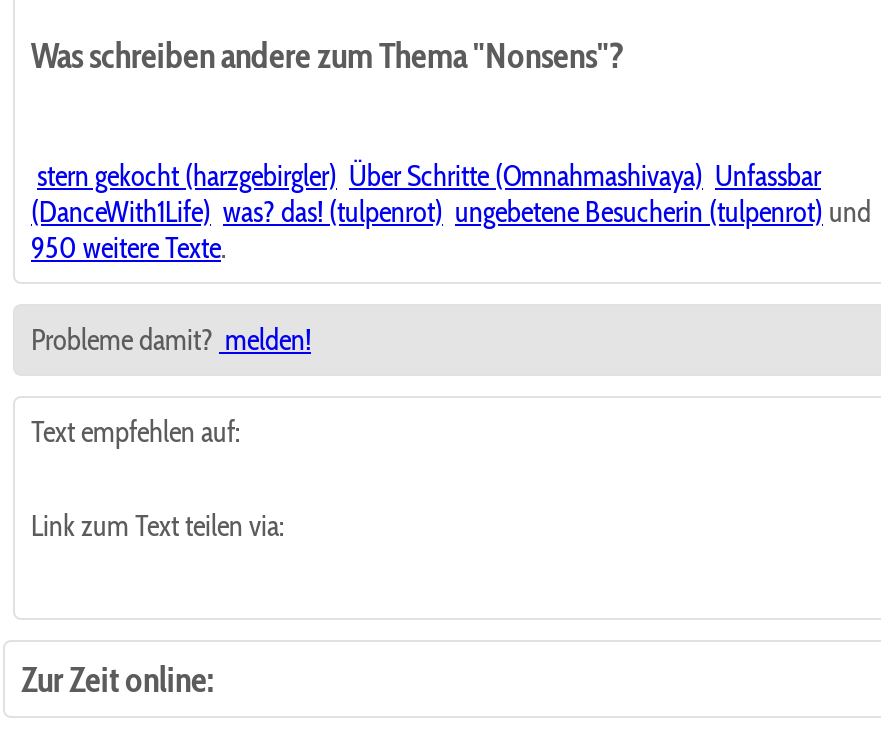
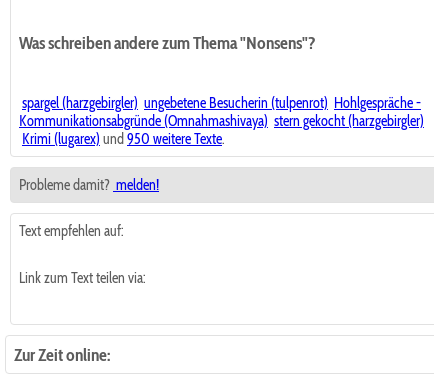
[31,158,871,266] stern gekocht (harzgebirgler) Über Schritte (Omnahmashivaya) Unfassbar | (DanceWith1Life) was? das! (tulpenrot) ungebetene Besucherin (tulpenrot) und | 950 weitere Texte. -> [19,94,424,148] spargel (harzgebirgler) ungebetene Besucherin (tulpenrot) Hohlgespräche - | Kommunikationsabgründe (Omnahmashivaya) stern gekocht (harzgebirgler) | Krimi (lugarex) und950 weitere Texte.

